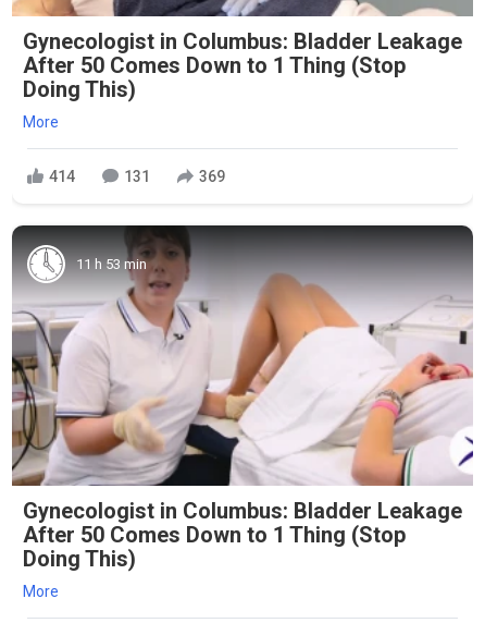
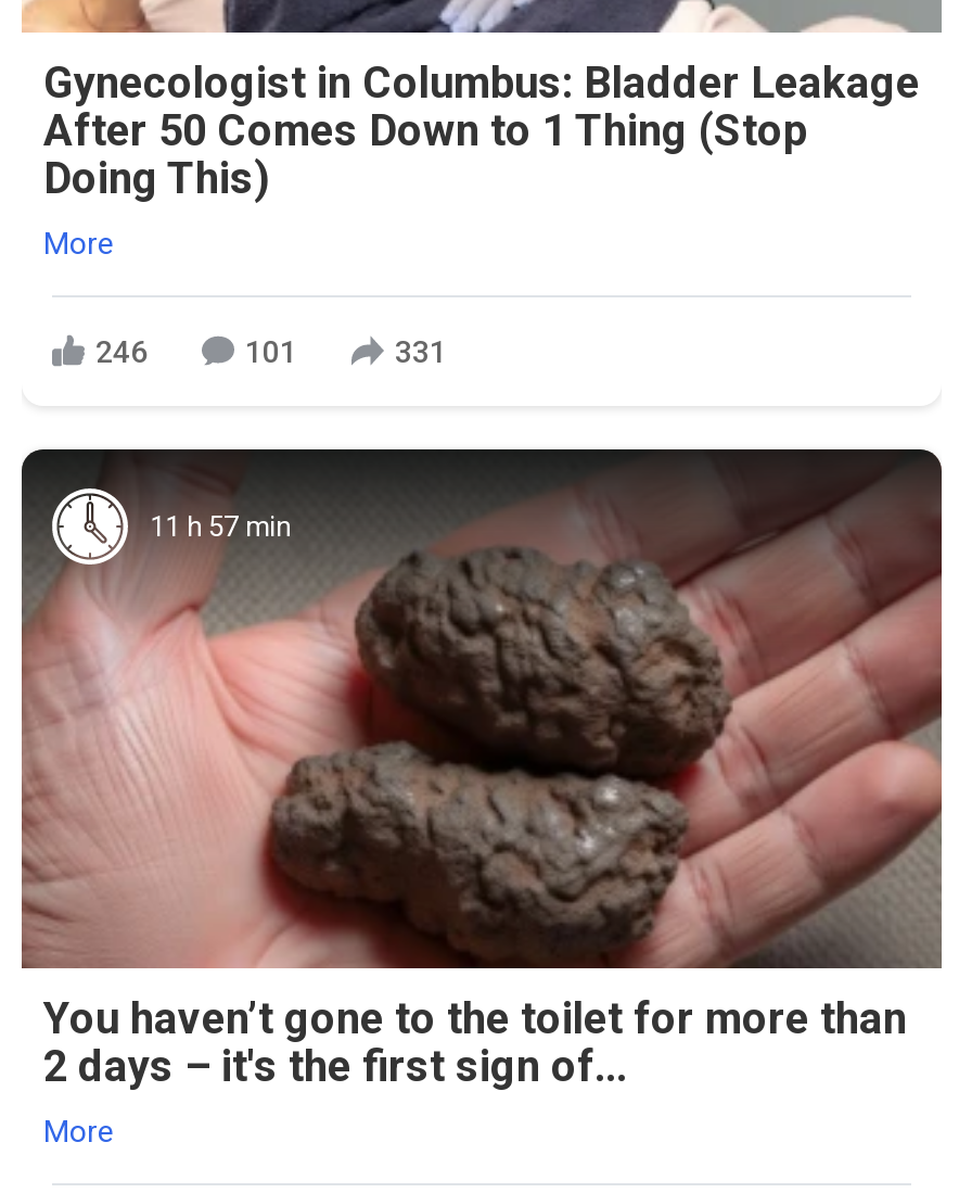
[49,167,225,185] 414 | 131 | 369 -> [95,333,447,368] 246 | 101 | 331
[11,230,473,487] [image] | 11 h 53 min -> [22,460,944,927] [image] | 11 h 57 min
[23,497,462,571] Gynecologist in Columbus: Bladder Leakage | After 50 Comes Down to 1 Thing (Stop | Doing This) -> [43,991,907,1091] You haven’t gone to the toilet for more than | 2 days – it's the first sign of...

